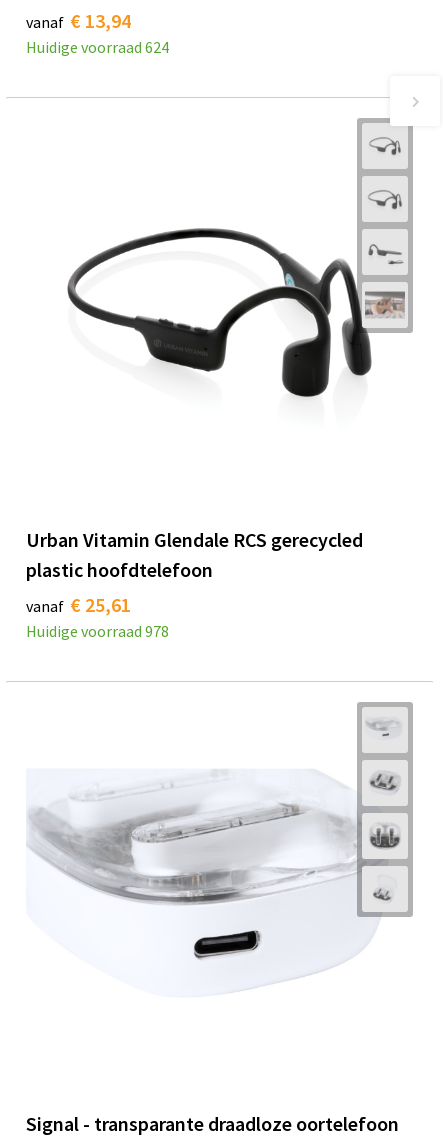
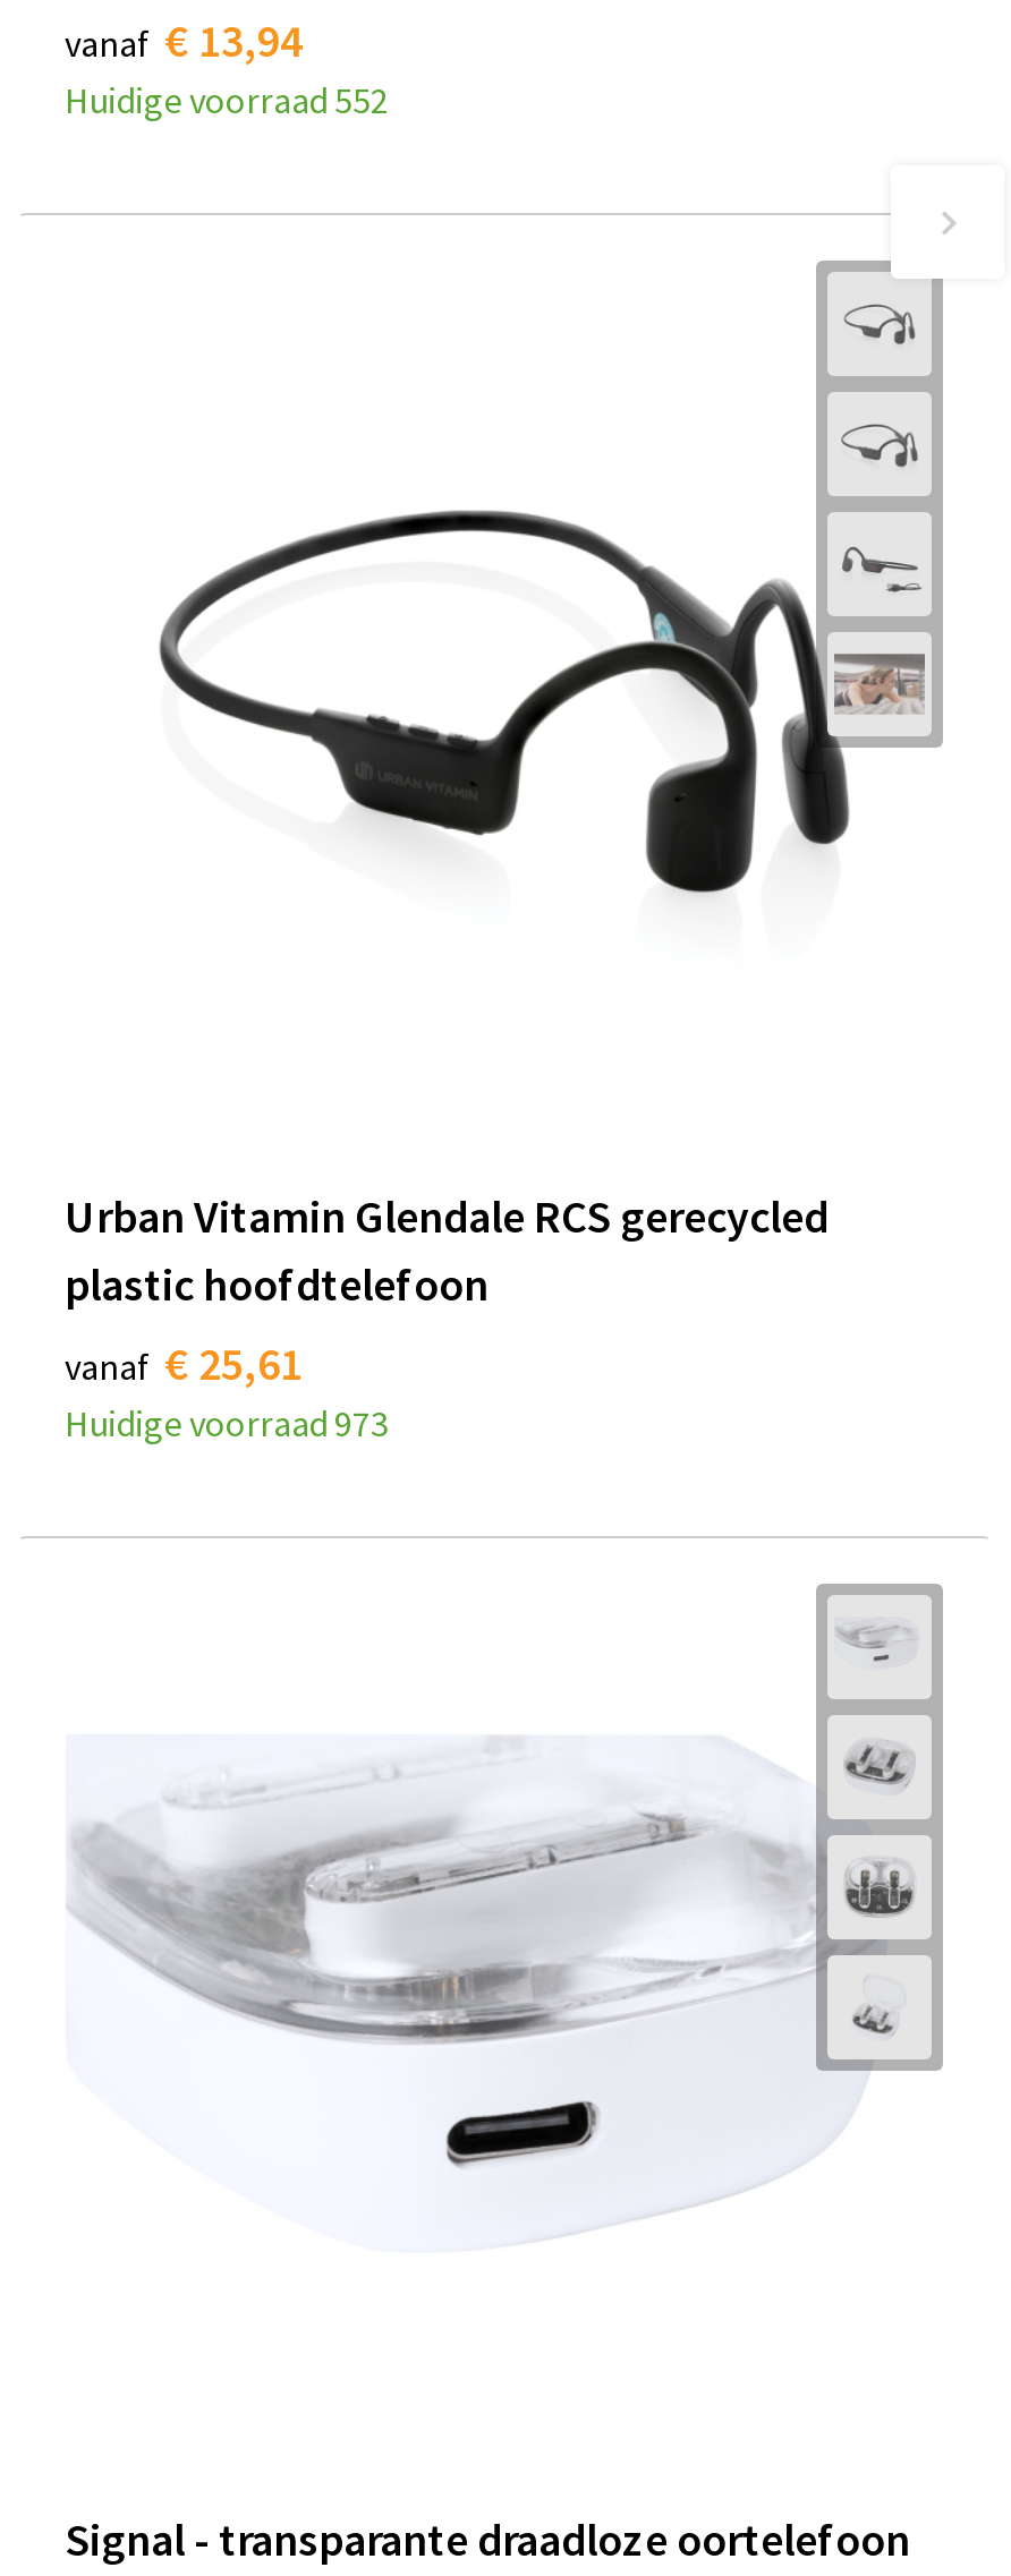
[25,37,168,57] Huidige voorraad 624 -> [65,77,389,122] Huidige voorraad 552
[25,621,168,641] Huidige voorraad 978 -> [65,1400,389,1445] Huidige voorraad 973

